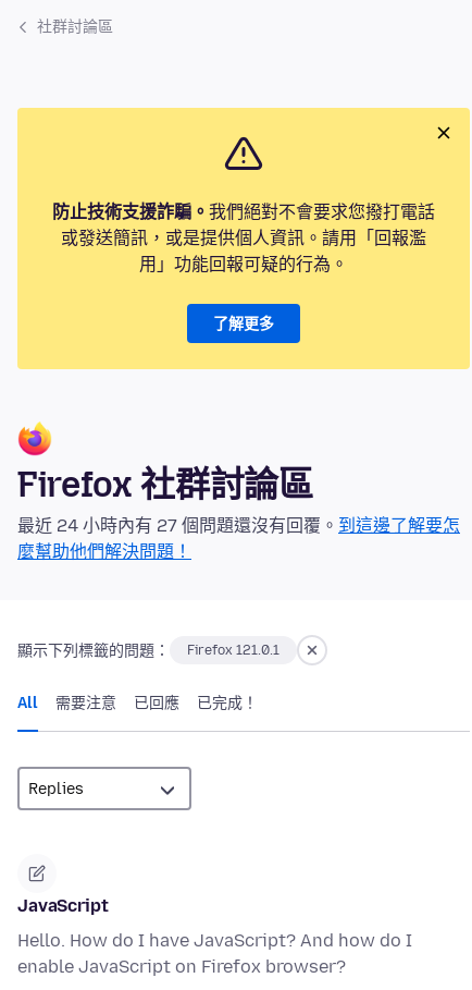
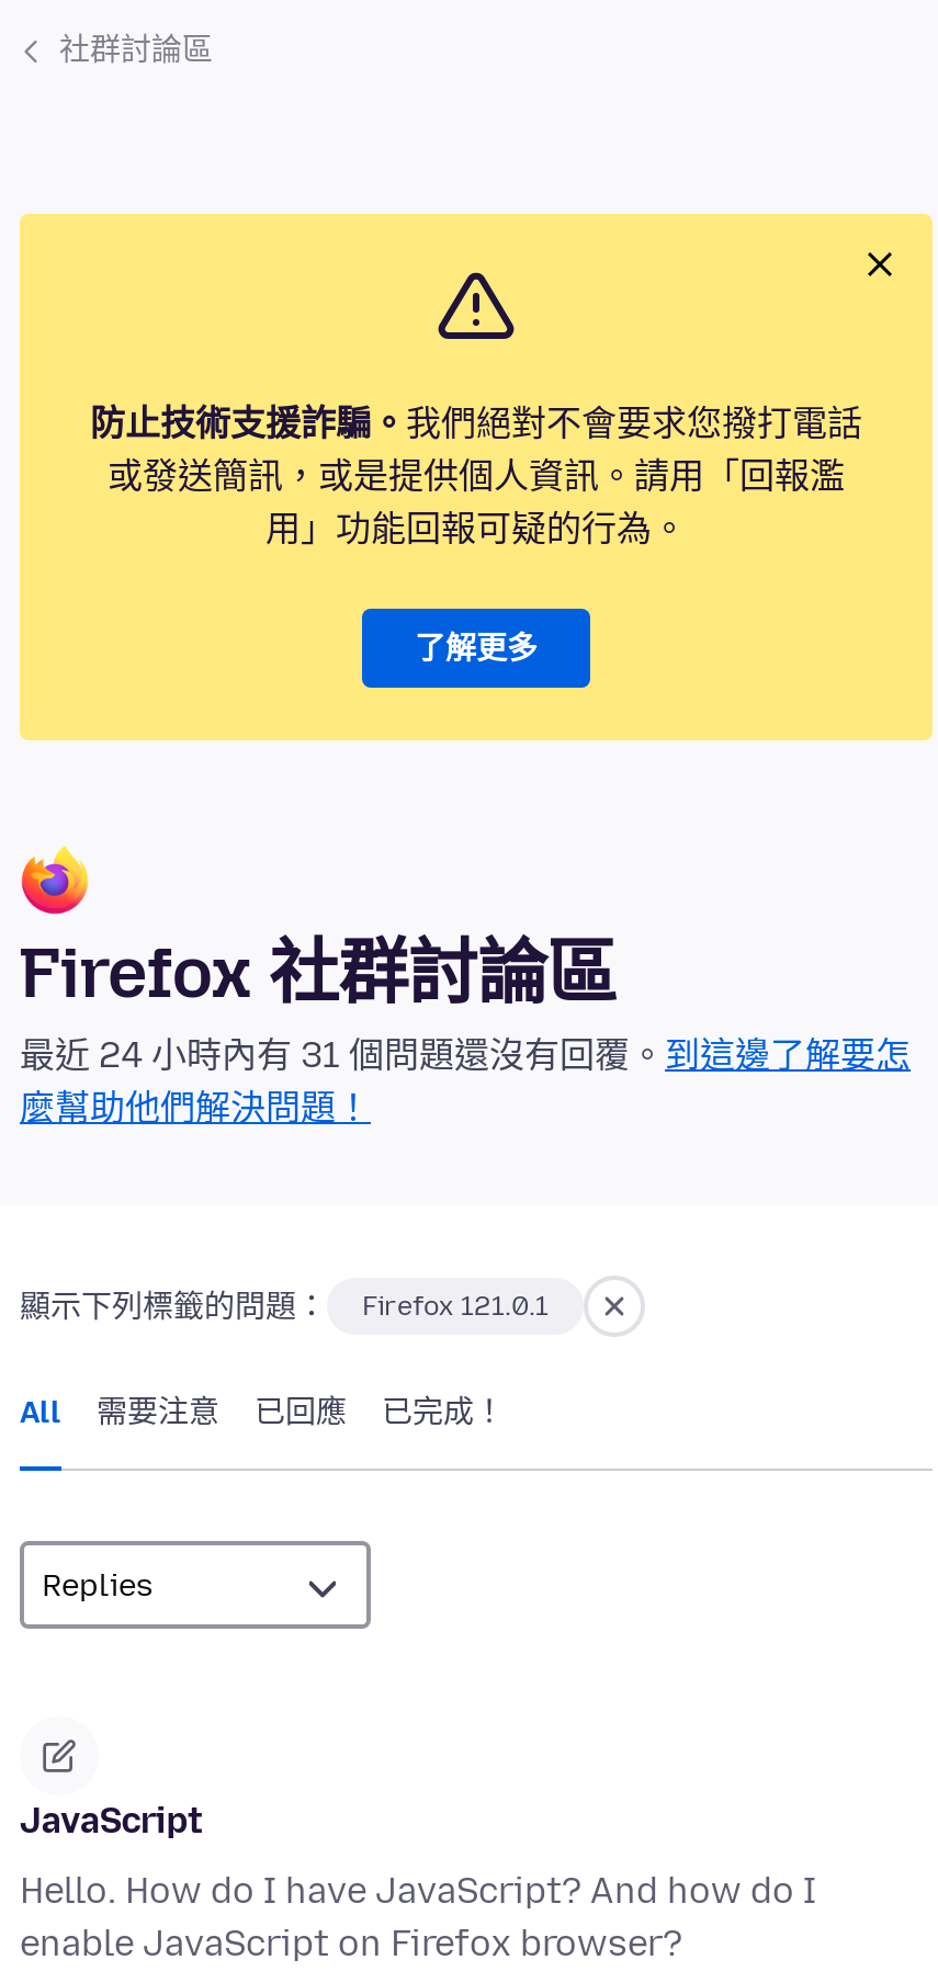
[17,516,460,536] 最近 24 小時內有 27 個問題還沒有回覆。到這邊了解要怎 -> [20,1035,911,1077] 最近 24 小時內有 31 個問題還沒有回覆。到這邊了解要怎

